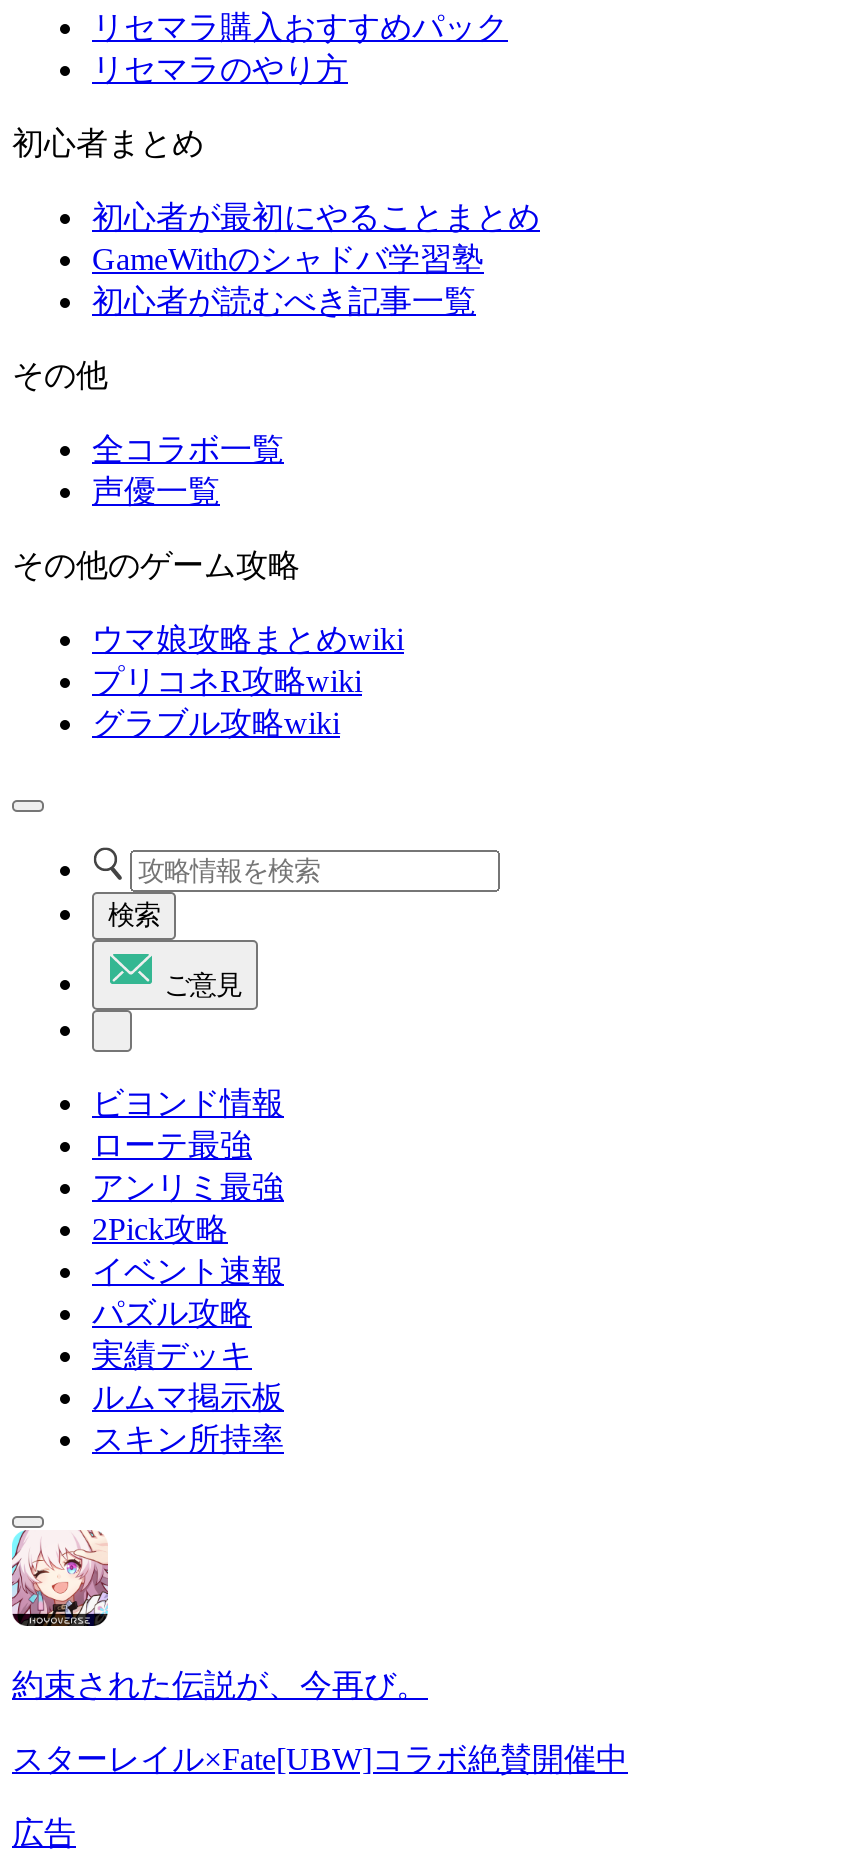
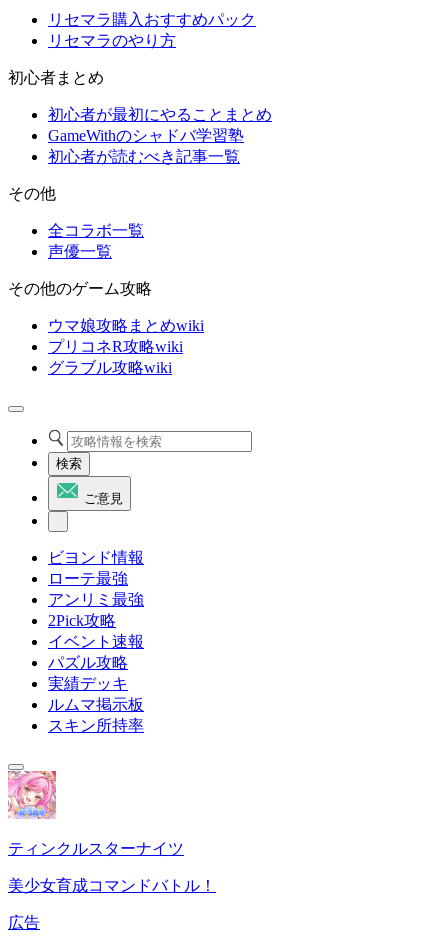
[10,1528,428,1702] [image] | 約束された伝説が、今再び。 -> [7,770,184,857] [image] | ティンクルスターナイツ
[12,1742,628,1776] スターレイル×Fate[UBW]コラボ絶賛開催中 -> [8,877,216,894] 美少女育成コマンドバトル！

